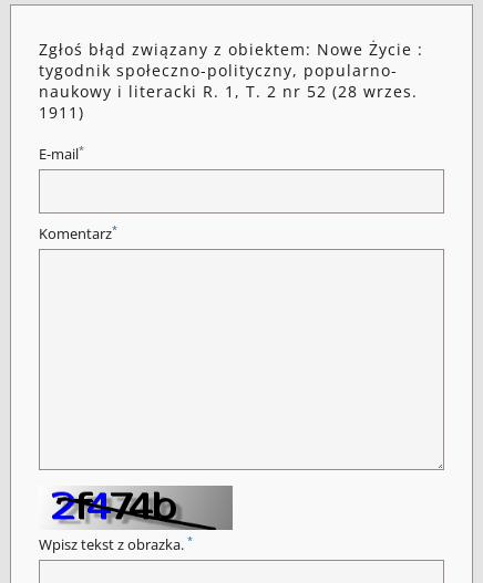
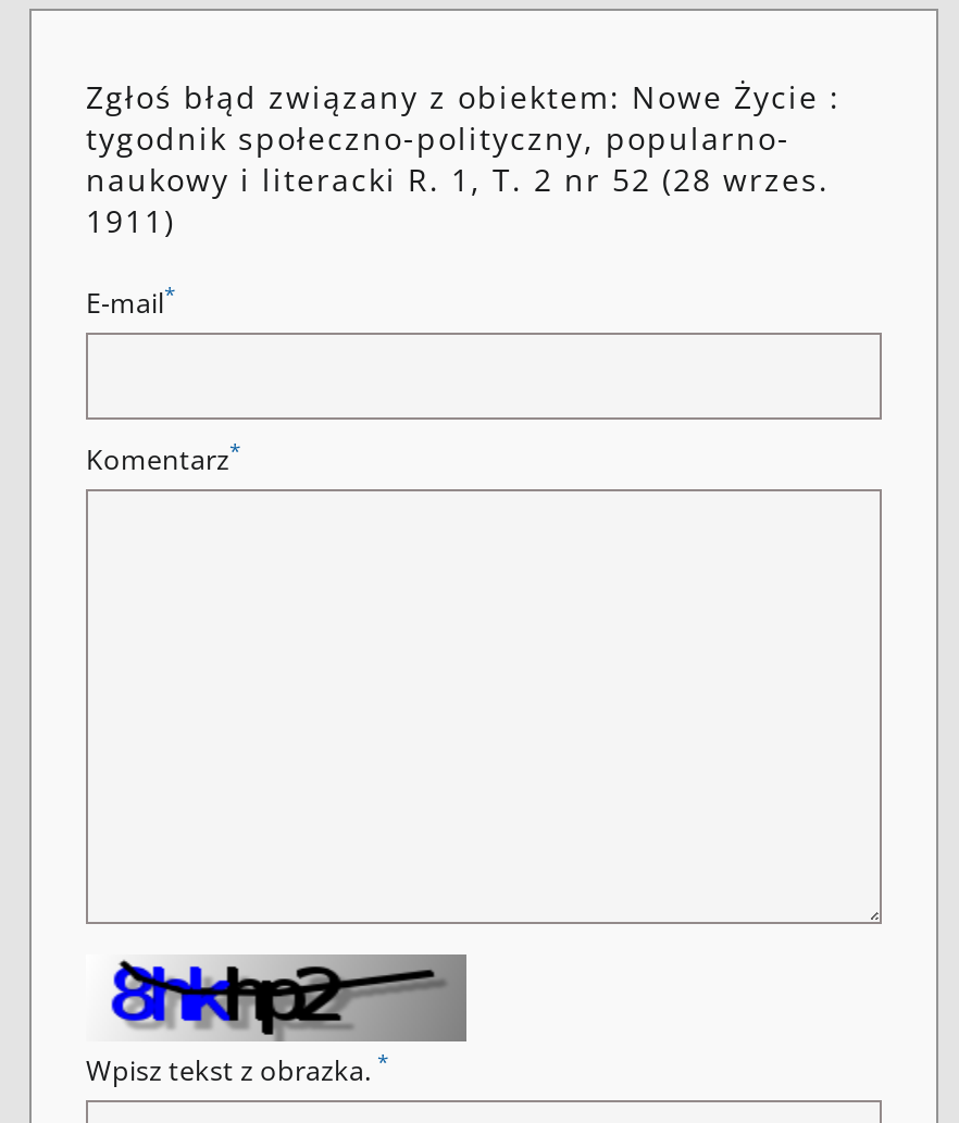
[51,489,219,530] [image] -> [110,959,443,1041] [image]

